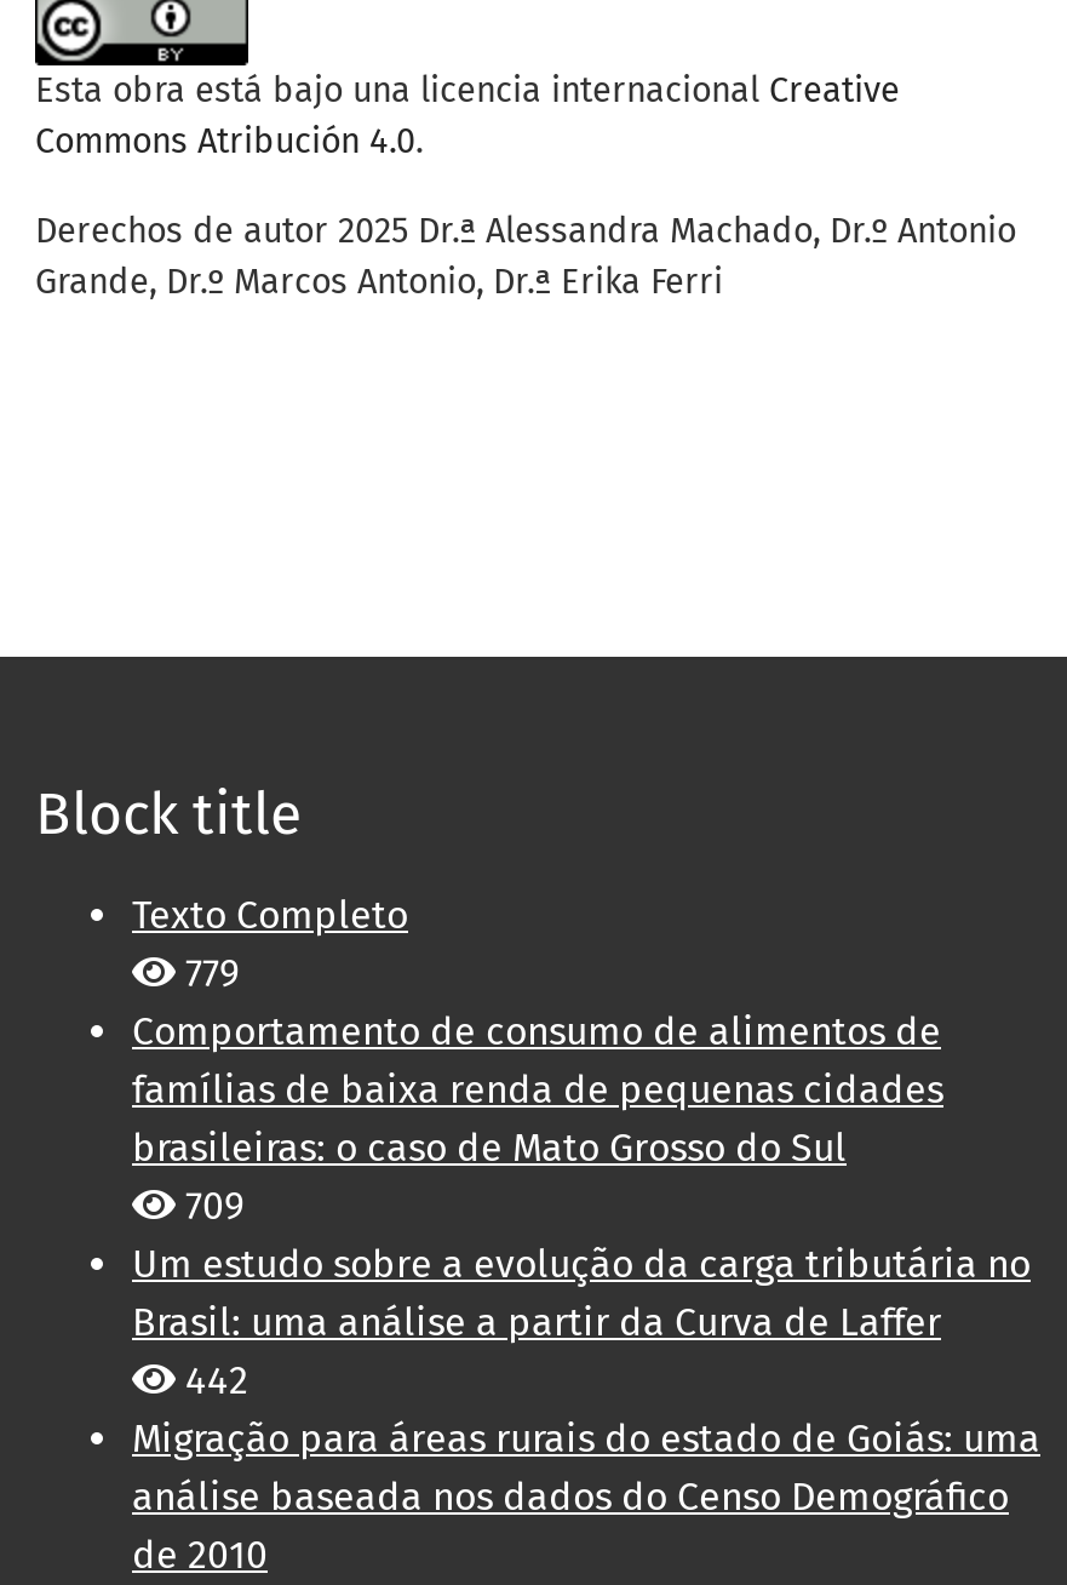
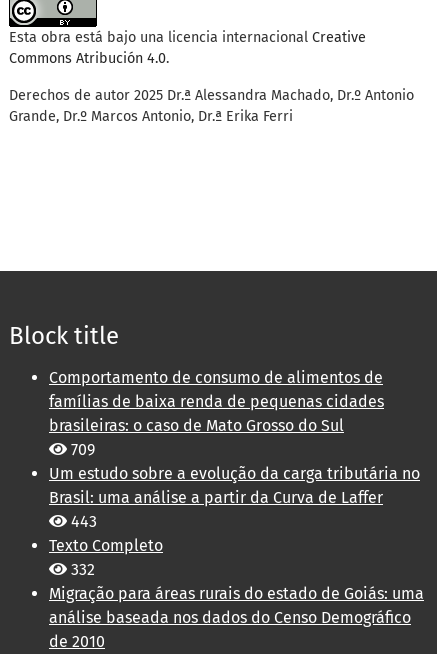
moved [132,893,408,939] -> [49,536,163,555]: Texto Completo
[176,951,239,997] 779 -> none
moved [132,1009,1031,1346] -> [49,368,420,507]: Comportamento de consumo de alimentos de | famílias de baixa renda de pequenas cidades | brasileiras: o caso de Mato Grosso do Sul | 709 | Um estudo sobre a evolução da carga tributária no | Brasil: uma análise a partir da Curva de Laffer
[176,1358,248,1404] 442 -> [67,512,97,579] 443 | 332

